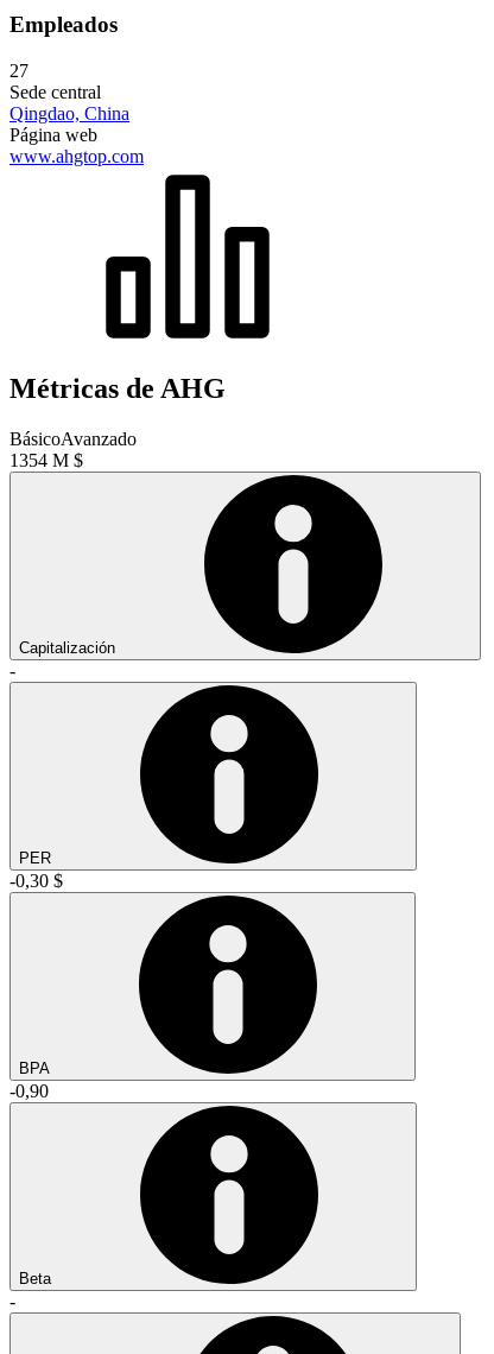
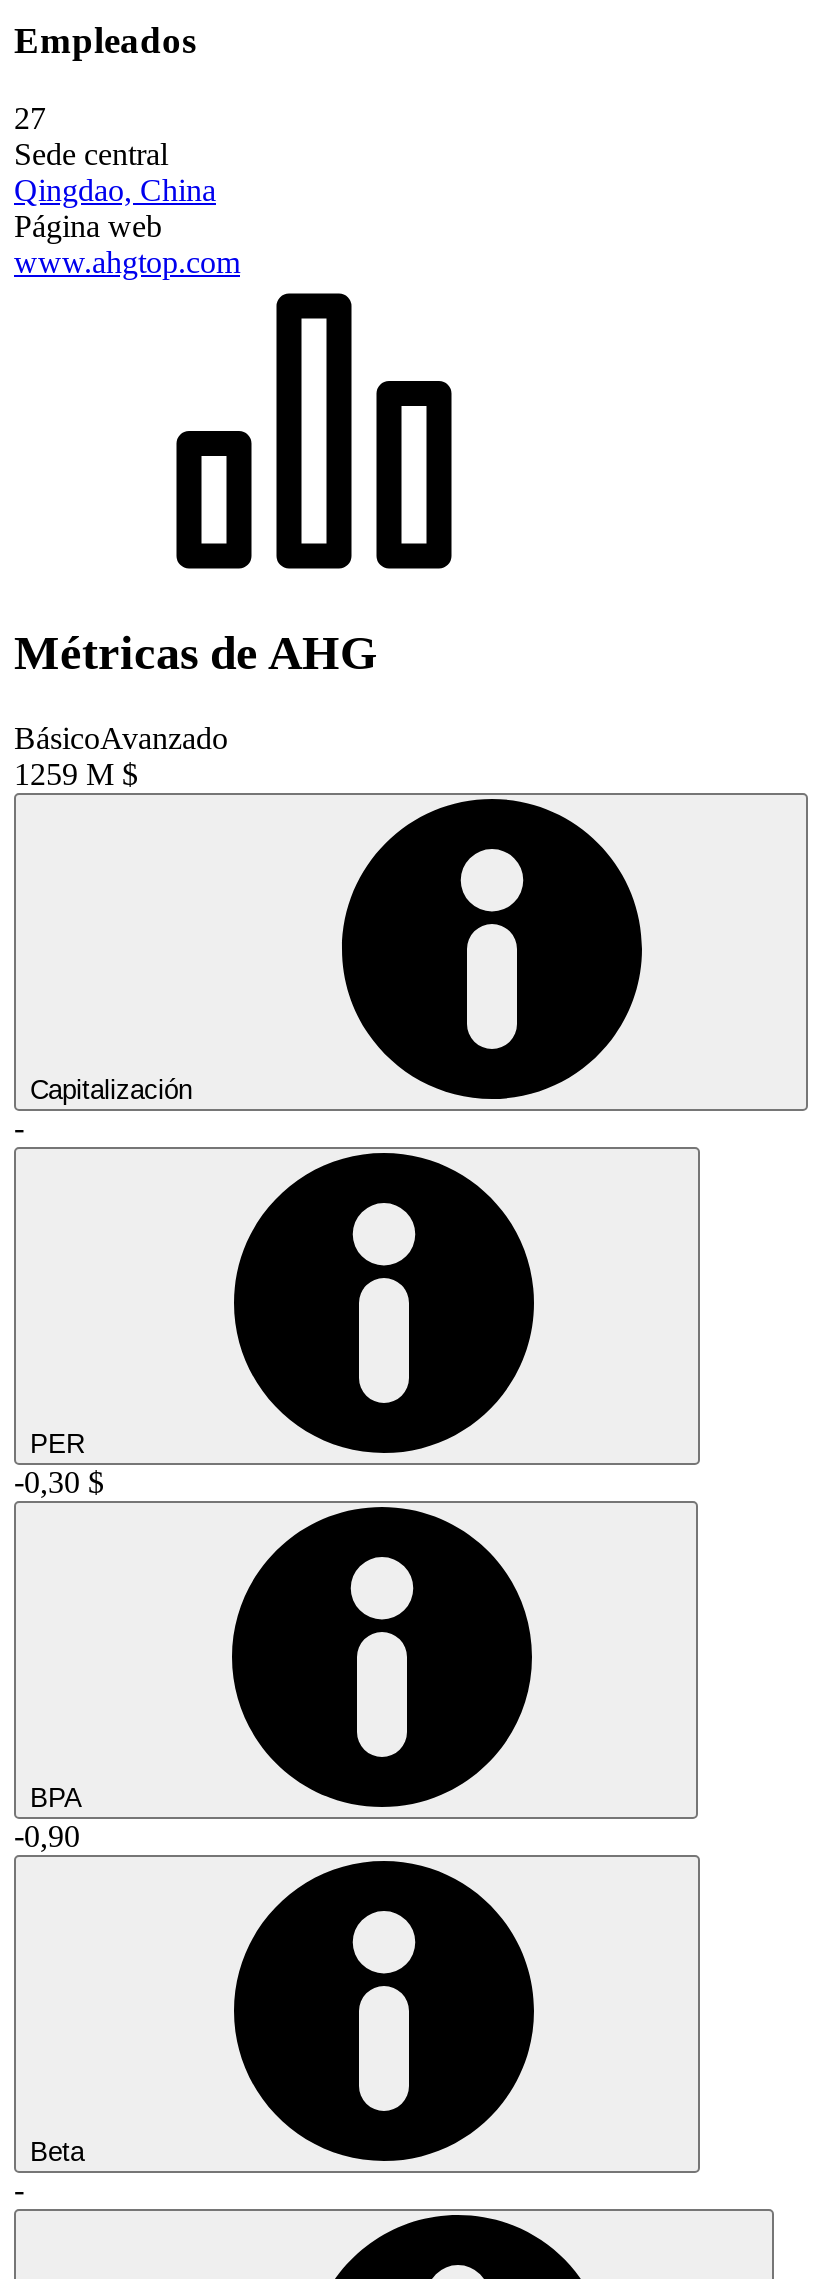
[9,451,83,471] 1354 M $ -> [14,758,138,792] 1259 M $

